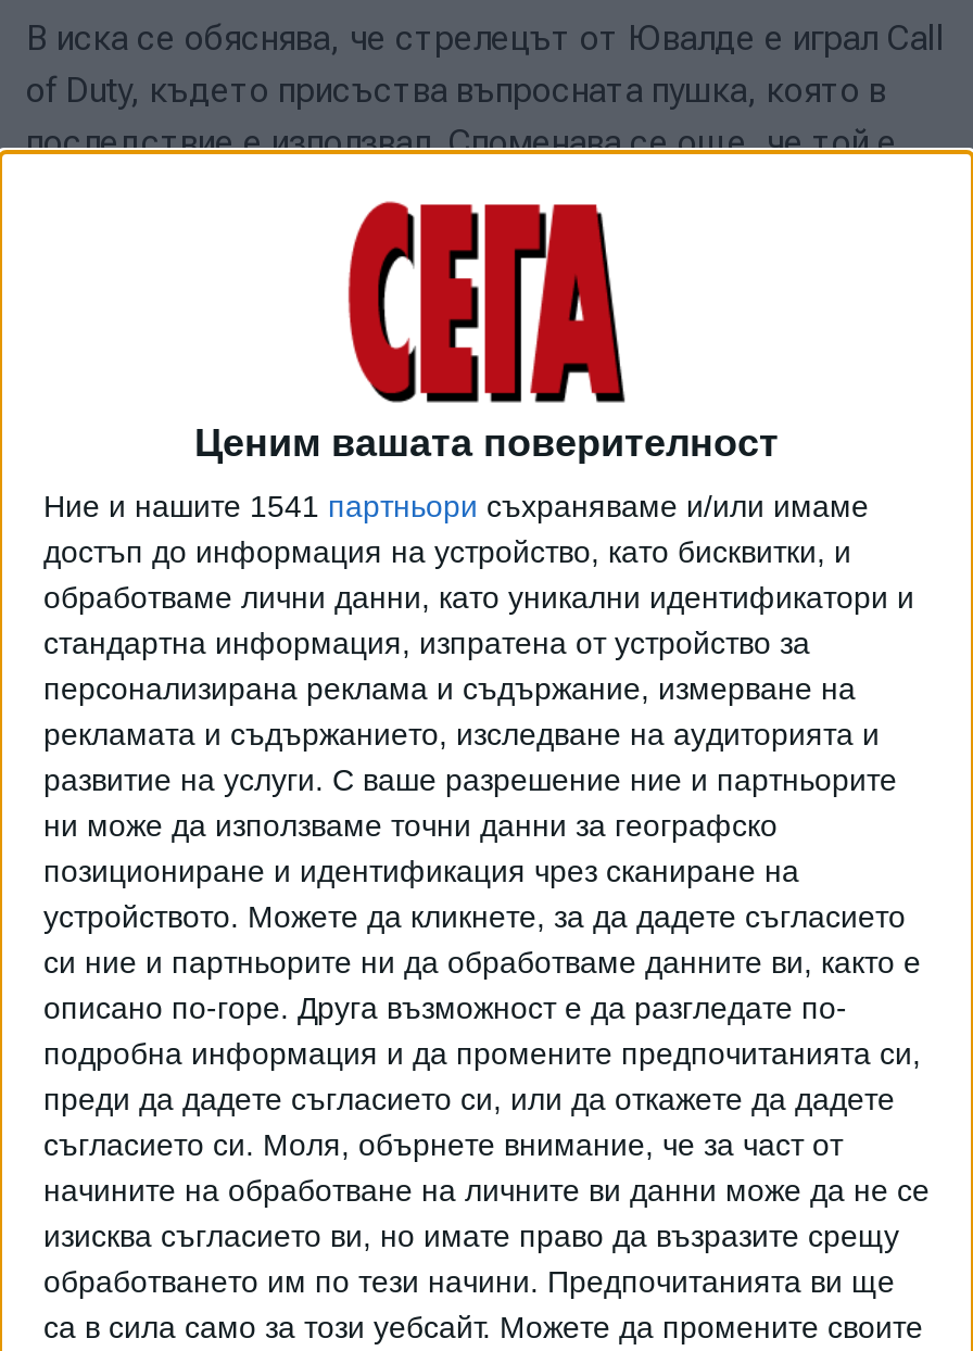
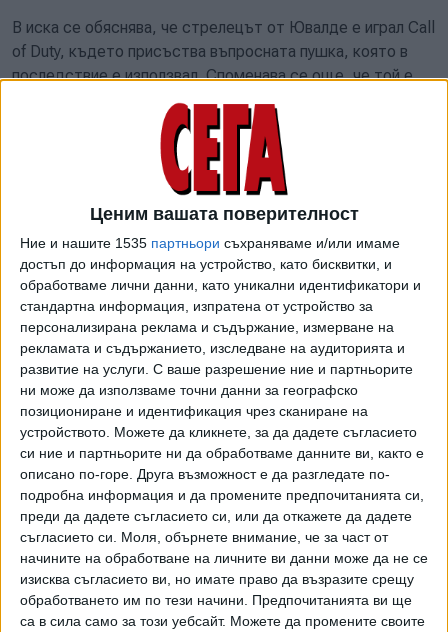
[43,488,869,523] Ние и нашите 1541 партньори съхраняваме и/или имаме -> [20,235,400,251] Ние и нашите 1535 партньори съхраняваме и/или имаме

